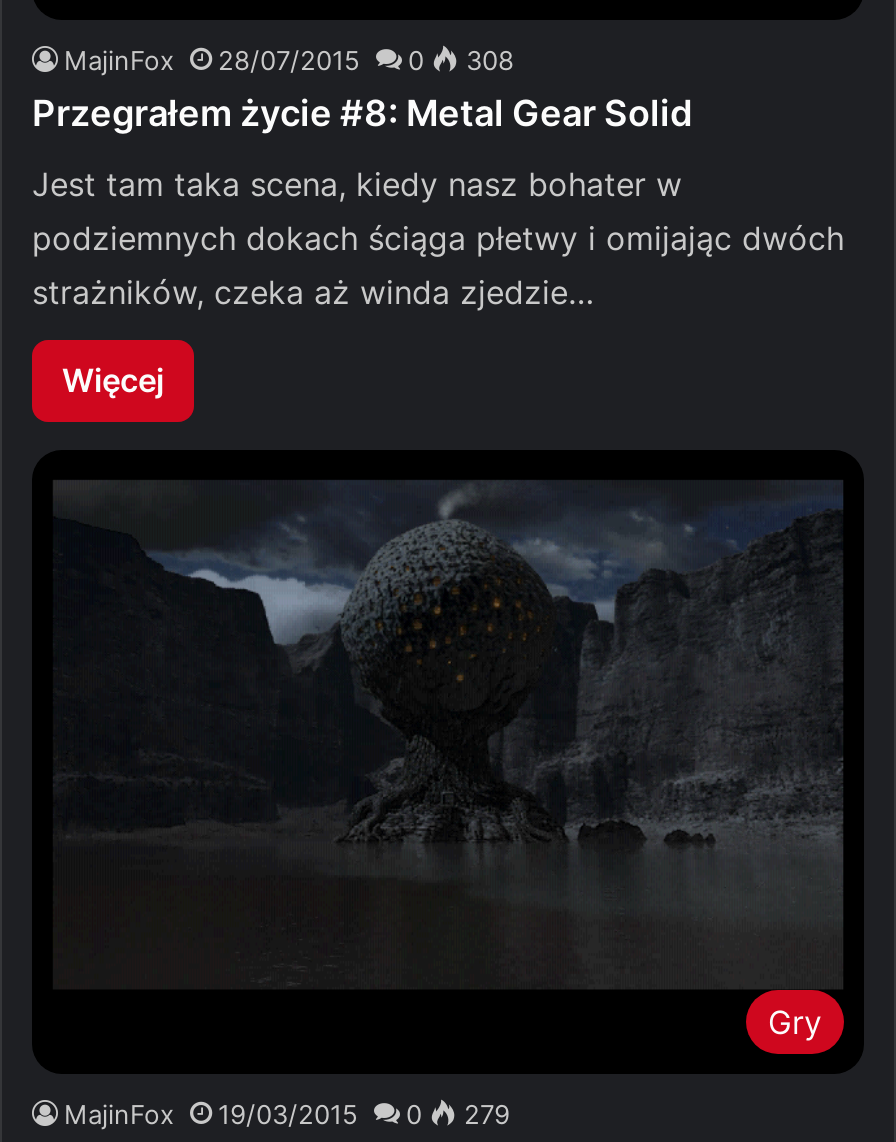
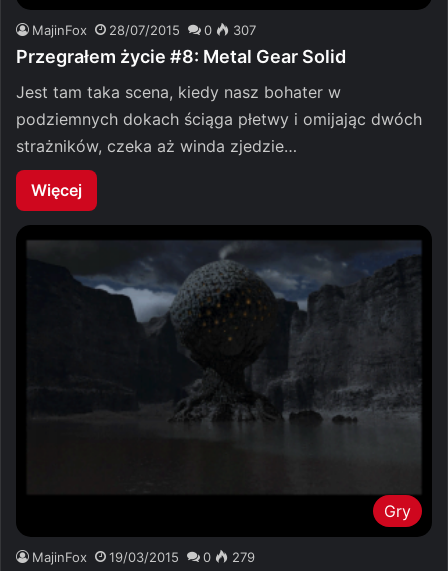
[64,44,514,76] MajinFox 28/07/2015 0 308 -> [32,22,256,38] MajinFox 28/07/2015 0 307

